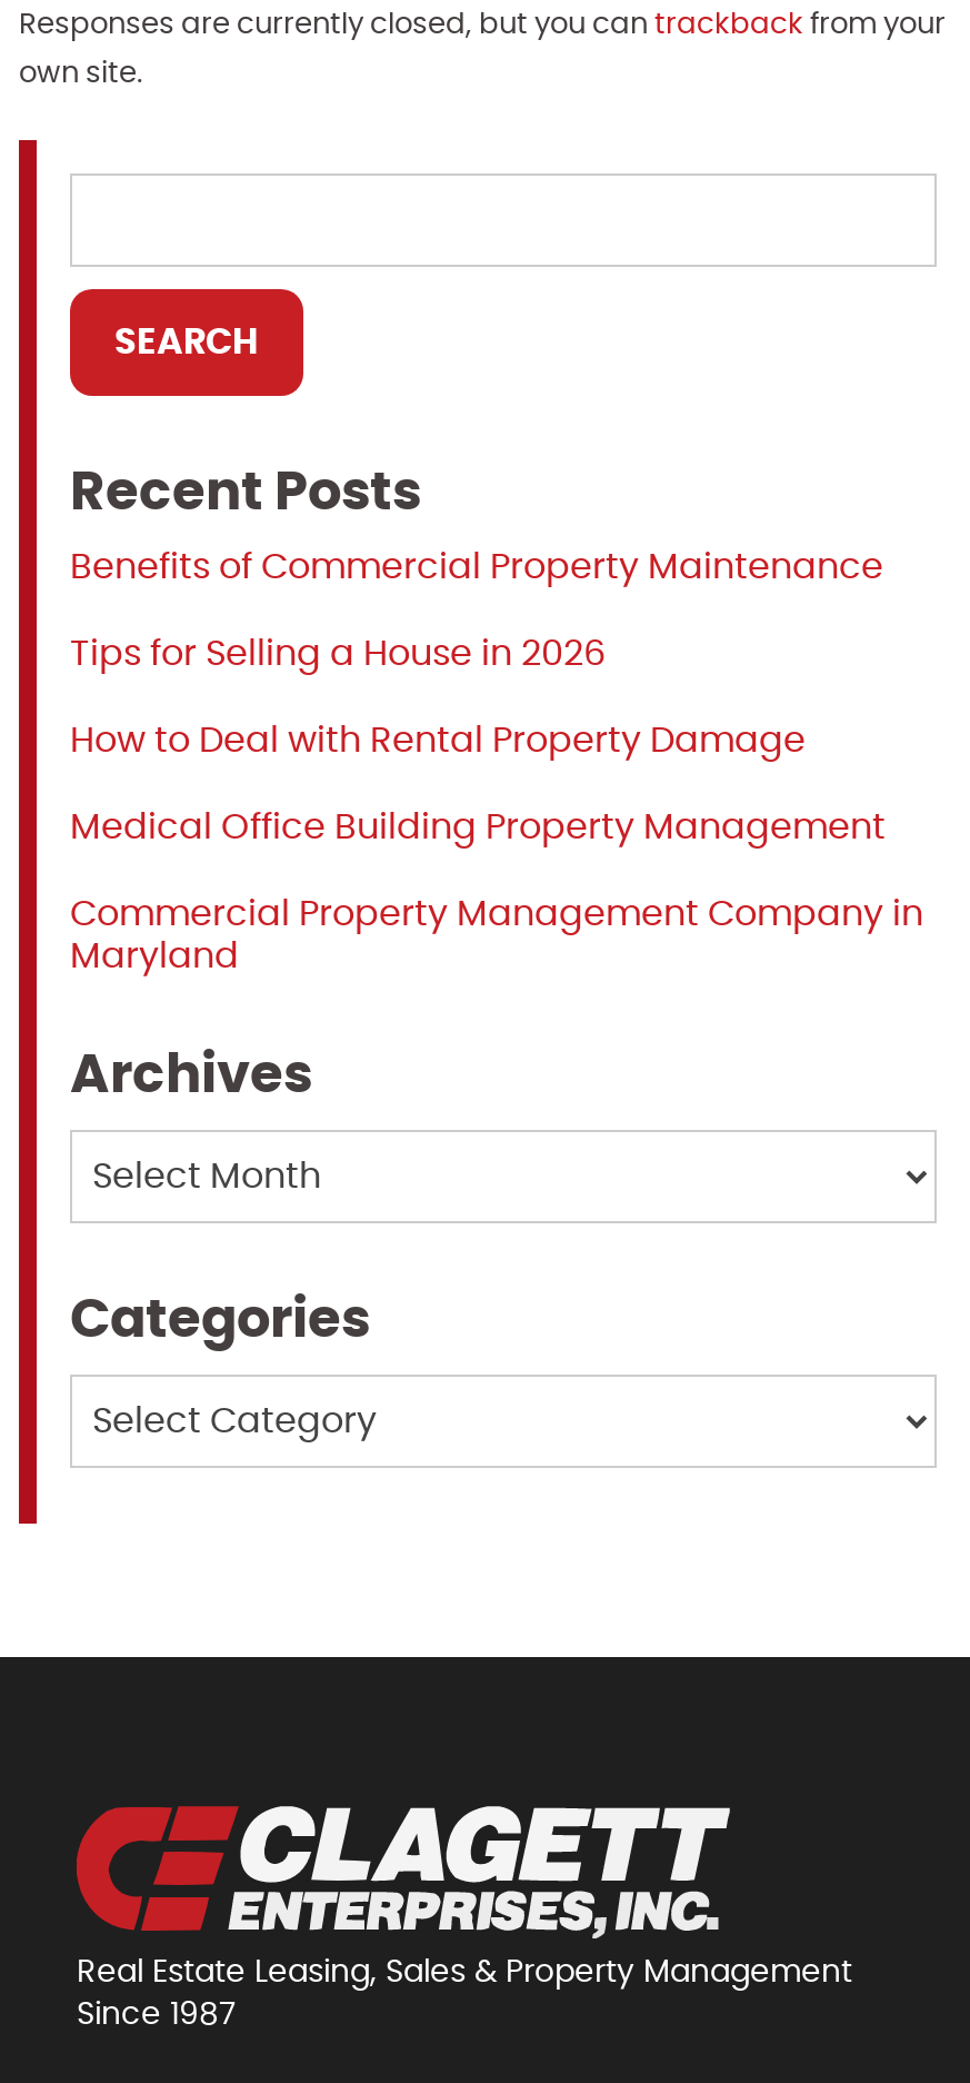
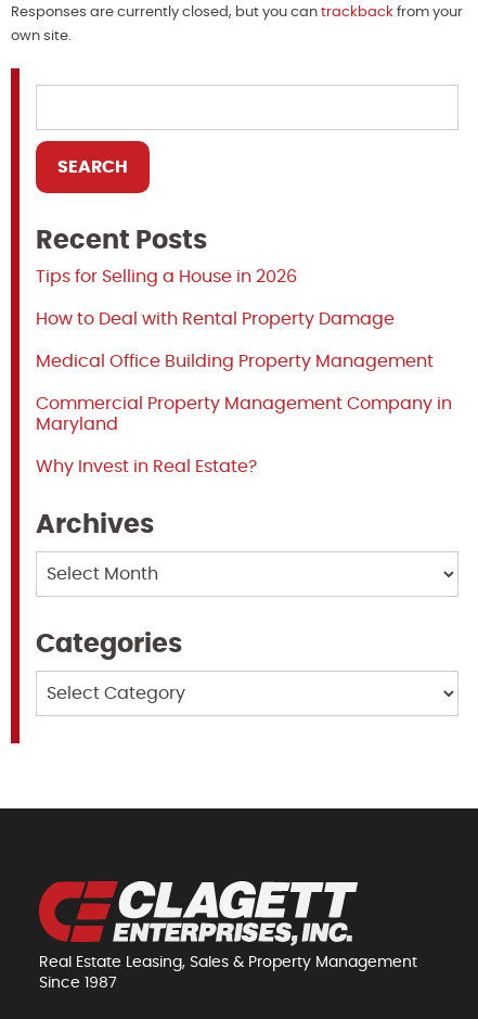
[70,549,883,585] Benefits of Commercial Property Maintenance -> none
moved [70,636,923,974] -> [36,268,452,433]: Tips for Selling a House in 2026 | How to Deal with Rental Property Damage | Medical Office Building Property Management | Commercial Property Management Company in | Maryland
none -> [36,458,257,475] Why Invest in Real Estate?

